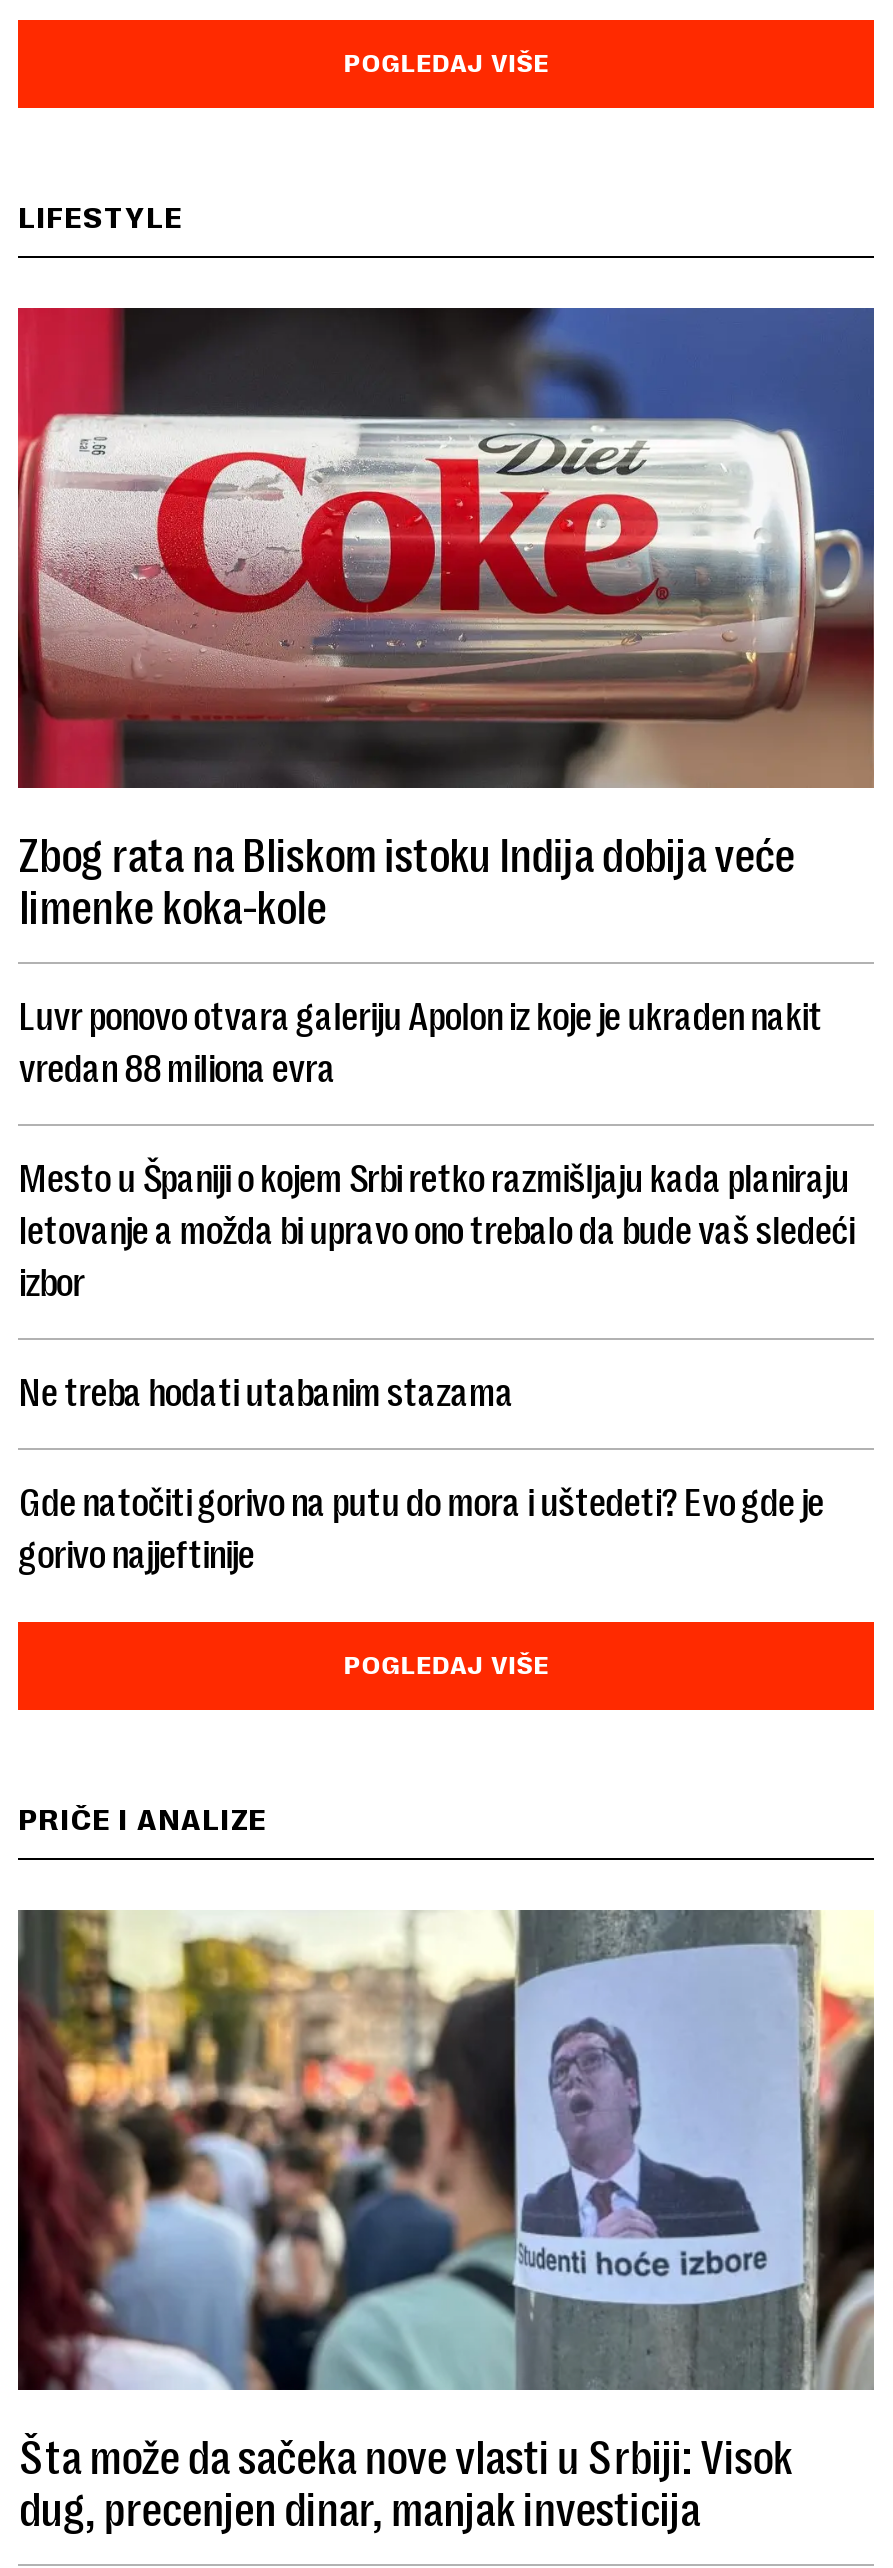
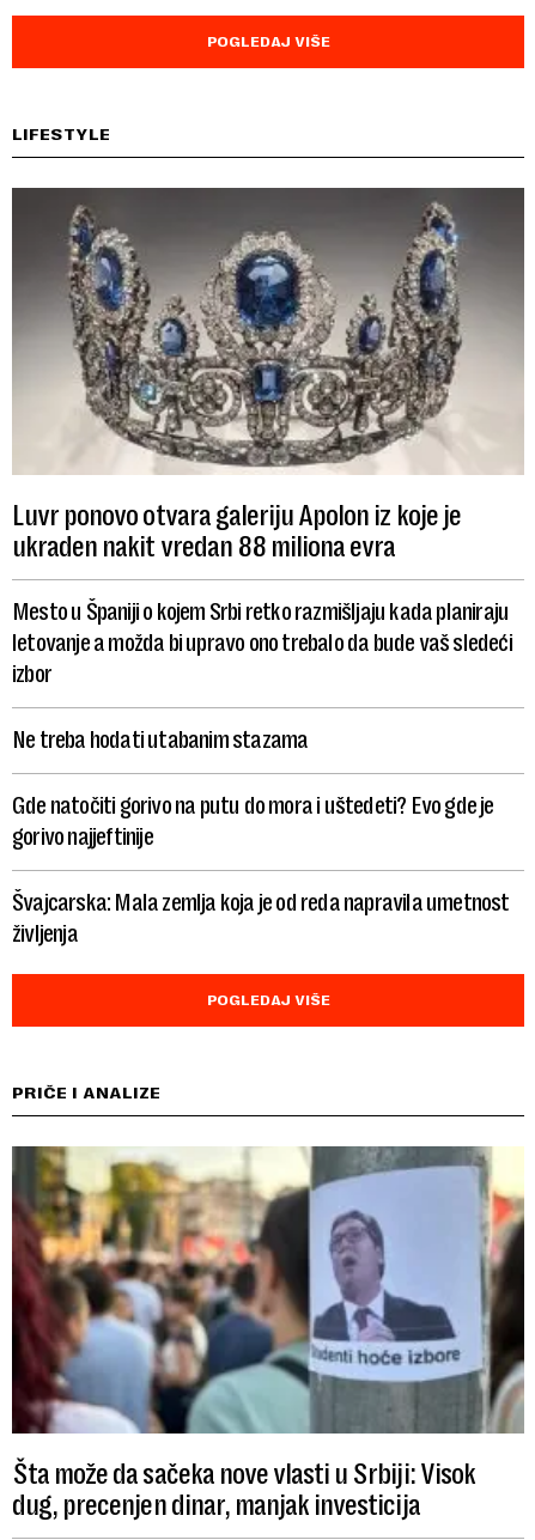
[16,306,874,1092] [image] | Zbog rata na Bliskom istoku Indija dobija veće | limenke koka-kole | Luvr ponovo otvara galeriju Apolon iz koje je ukraden nakit | vredan 88 miliona evra -> [11,187,524,564] [image] | Luvr ponovo otvara galeriju Apolon iz koje je | ukraden nakit vredan 88 miliona evra
moved [18,1156,854,1578] -> [12,598,512,851]: Mesto u Španiji o kojem Srbi retko razmišljaju kada planiraju | letovanje a možda bi upravo ono trebalo da bude vaš sledeći | izbor | Ne treba hodati utabanim stazama | Gde natočiti gorivo na putu do mora i uštedeti? Evo gde je | gorivo najjeftinije
none -> [12,889,509,948] Švajcarska: Mala zemlja koja je od reda napravila umetnost | življenja

